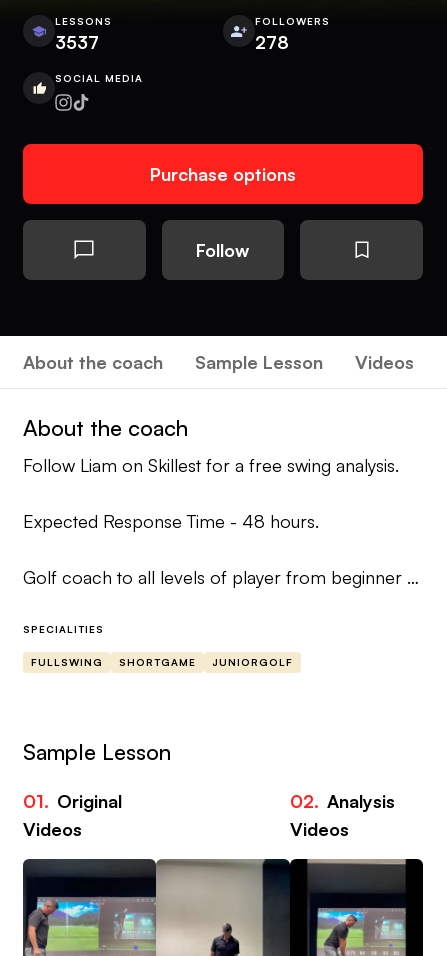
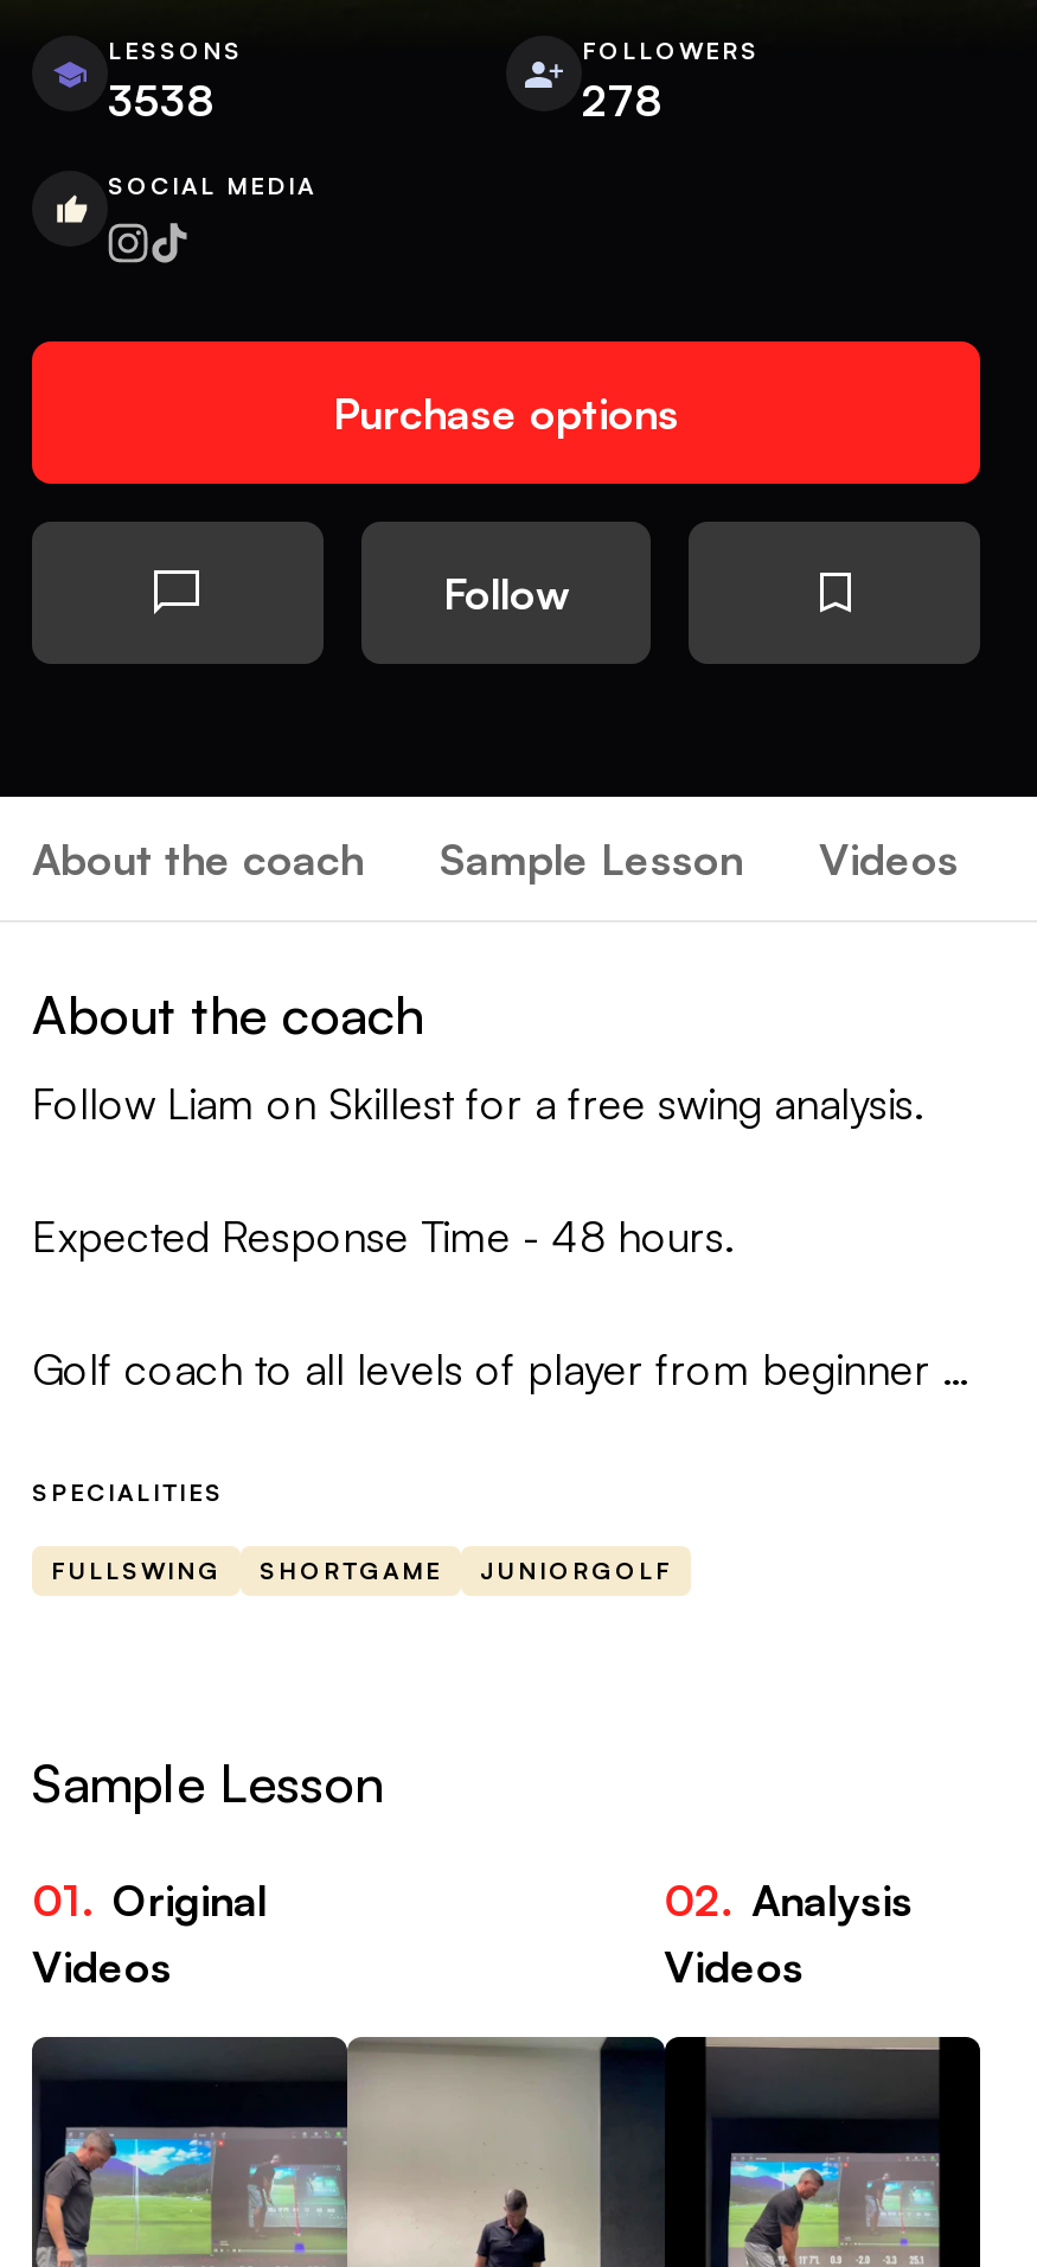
[55,31,99,53] 3537 -> [108,74,215,126] 3538

